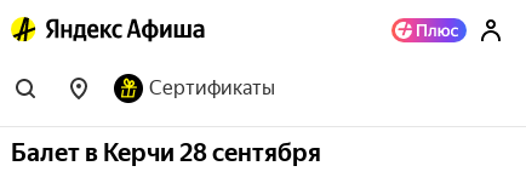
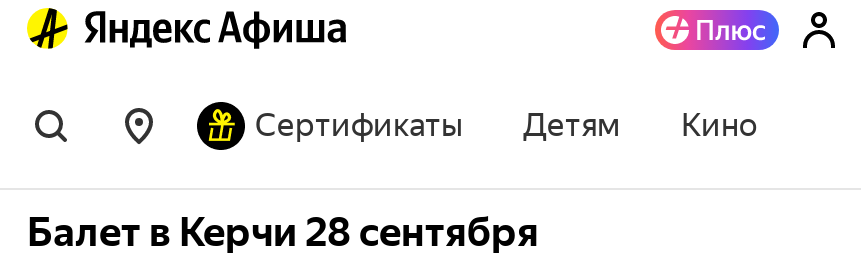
none -> [523,106,757,144] Детям | Кино

